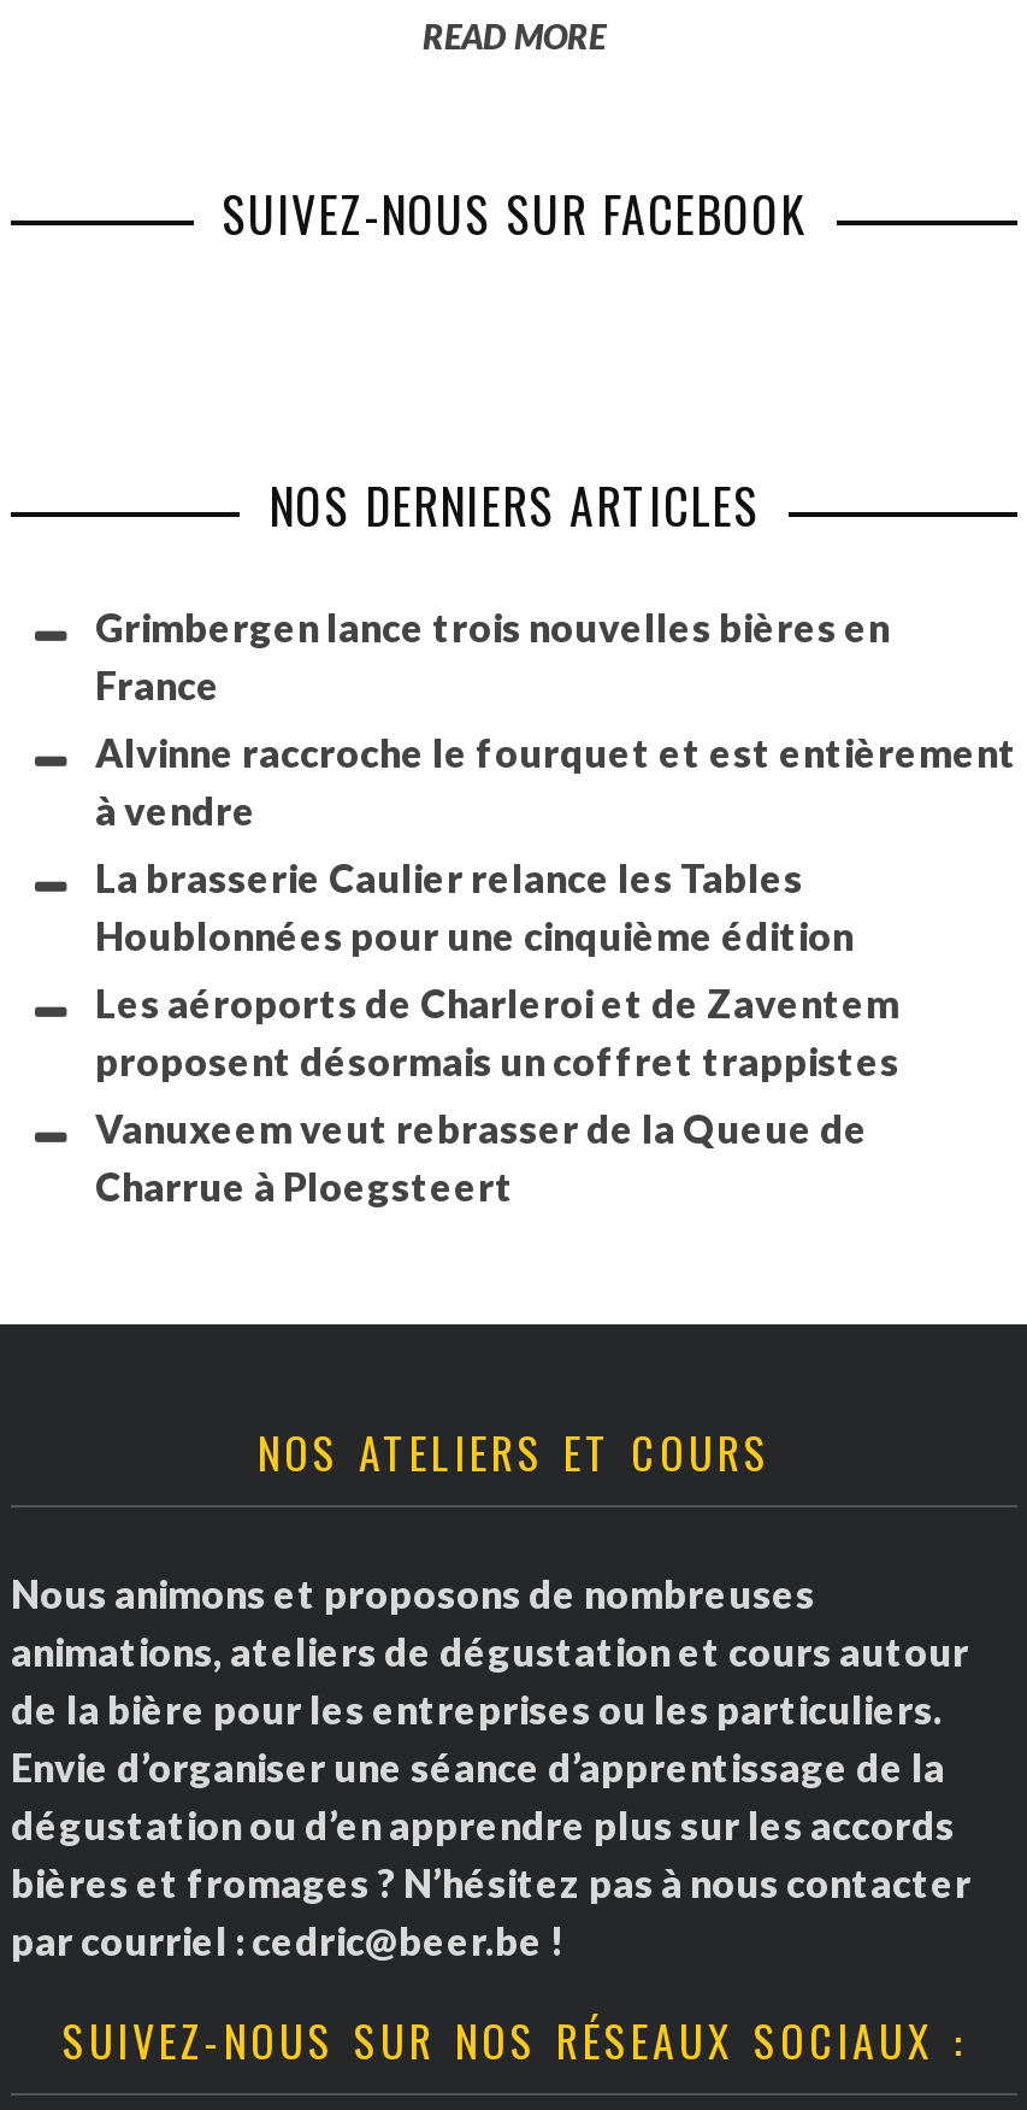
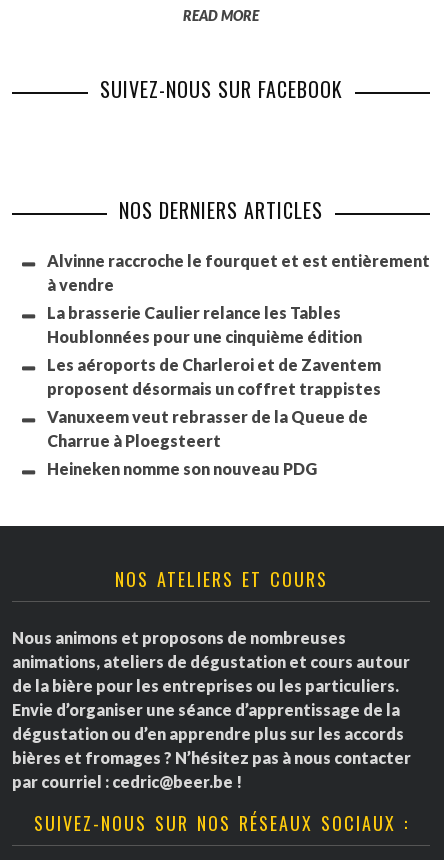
[95,604,890,708] Grimbergen lance trois nouvelles bières en | France -> none
moved [95,730,1017,1209] -> [47,251,430,450]: Alvinne raccroche le fourquet et est entièrement | à vendre | La brasserie Caulier relance les Tables | Houblonnées pour une cinquième édition | Les aéroports de Charleroi et de Zaventem | proposent désormais un coffret trappistes | Vanuxeem veut rebrasser de la Queue de | Charrue à Ploegsteert
none -> [47,459,317,478] Heineken nomme son nouveau PDG

